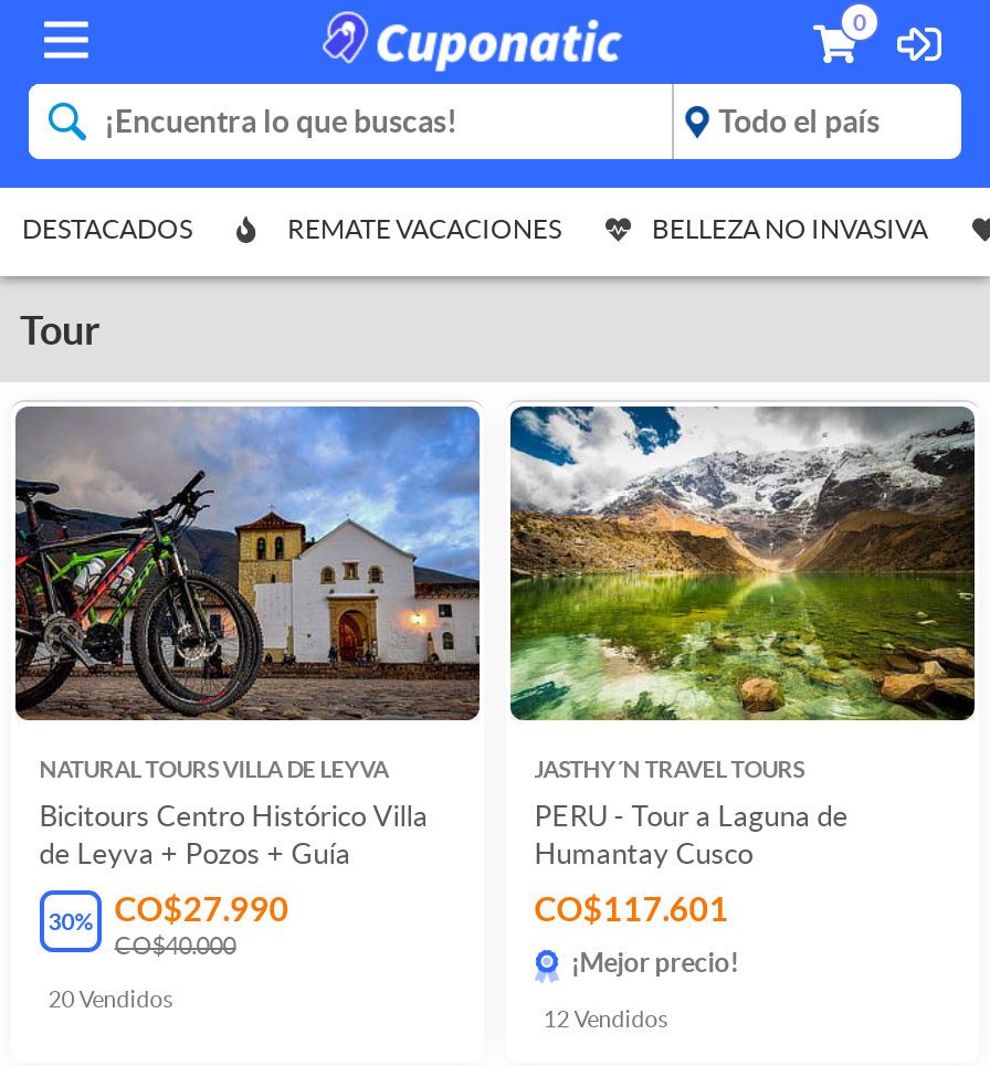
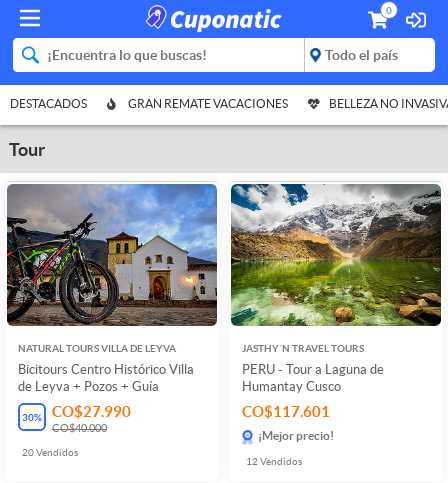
[283,214,561,243] REMATE VACACIONES -> [128,97,288,110] GRAN REMATE VACACIONES

